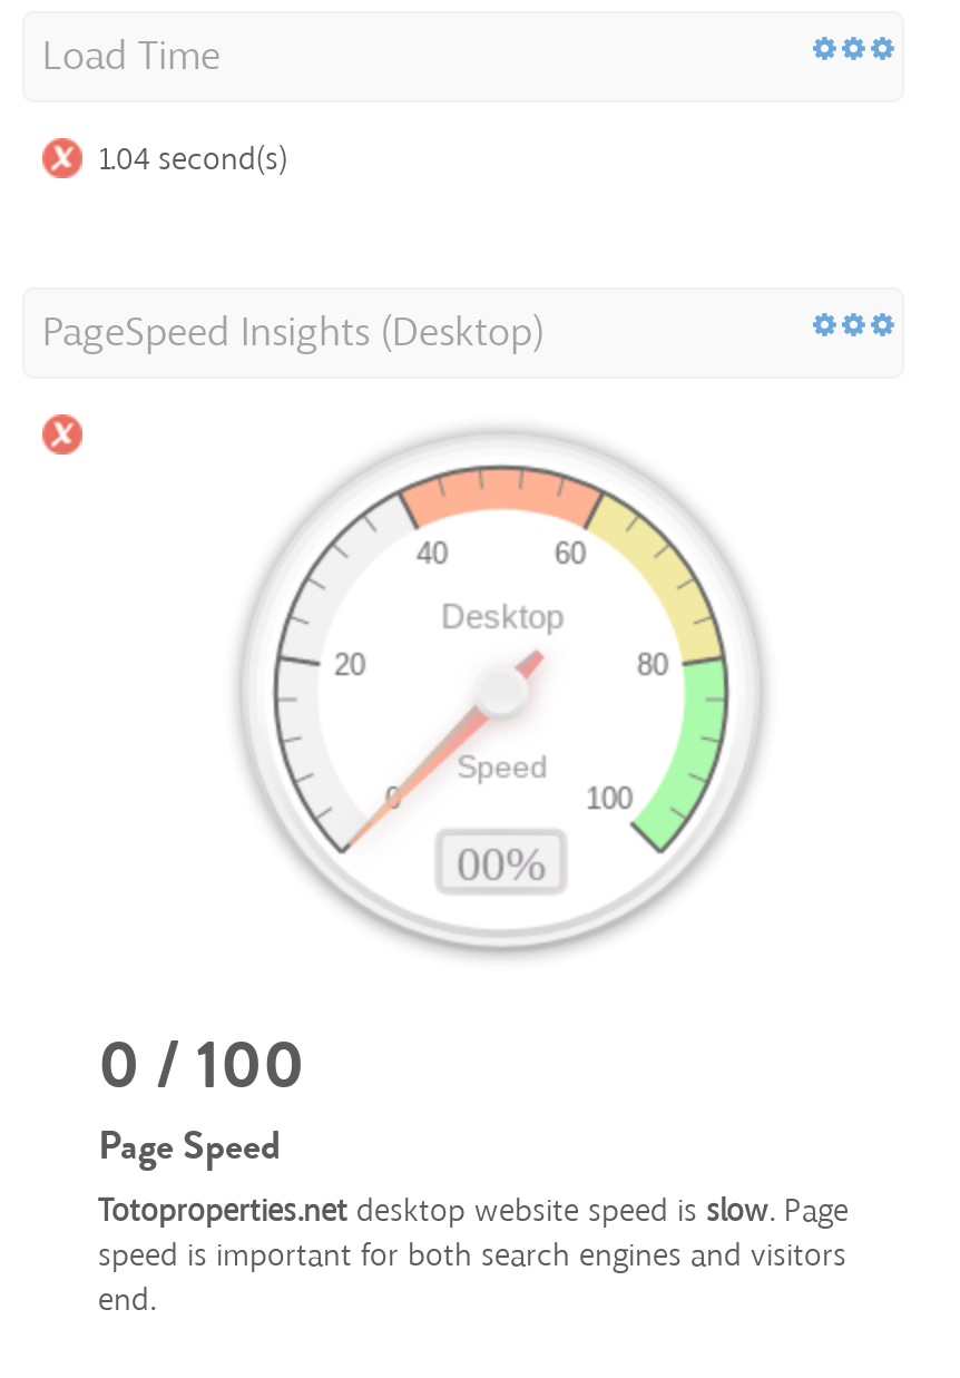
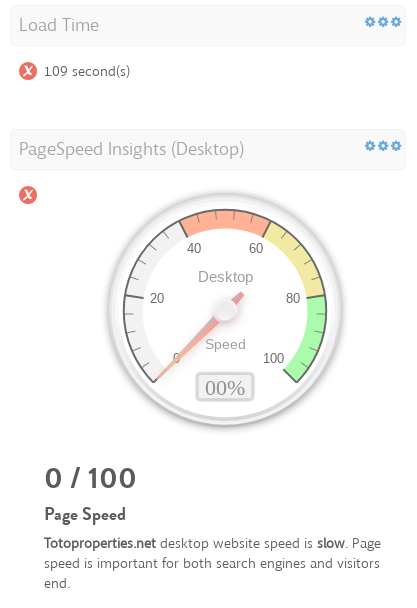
[98,139,287,181] 1.04 second(s) -> [44,62,130,81] 1.09 second(s)

